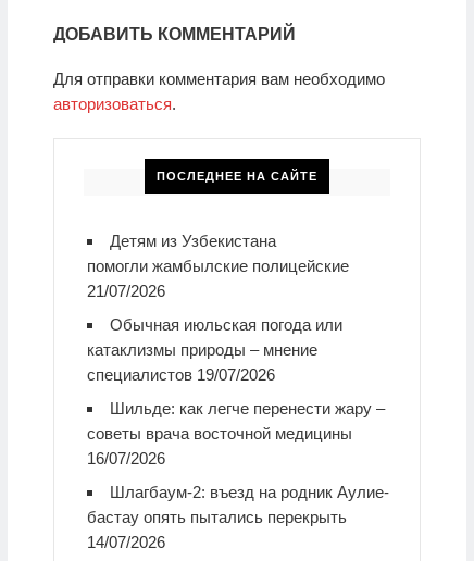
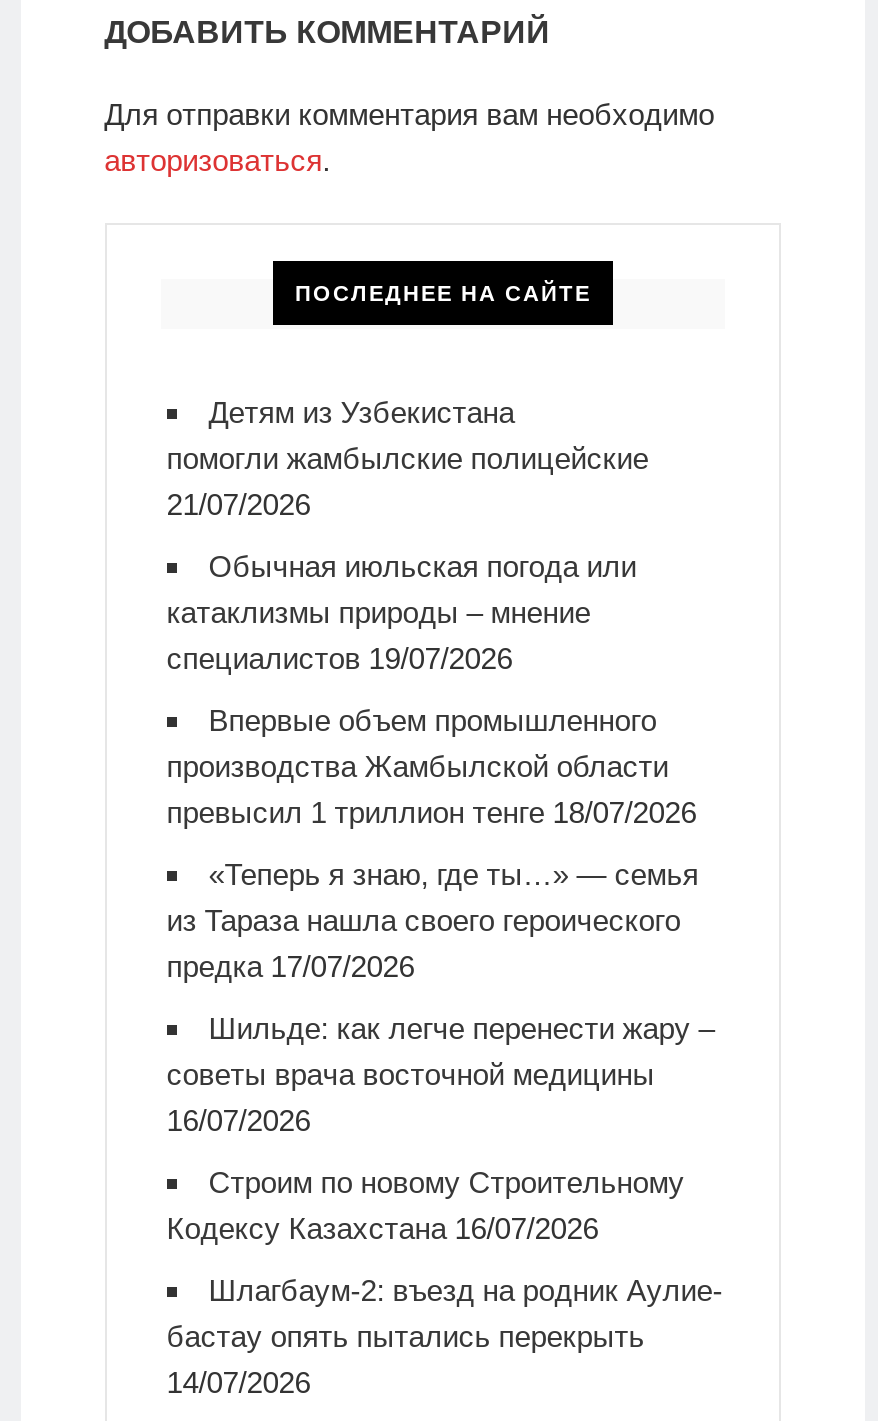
none -> [167,704,699,984] Впервые объем промышленного | производства Жамбылской области | превысил 1 триллион тенге 18/07/2026 | «Теперь я знаю, где ты…» — семья | из Тараза нашла своего героического | предка 17/07/2026
none -> [167,1166,685,1246] Строим по новому Строительному | Кодексу Казахстана 16/07/2026

